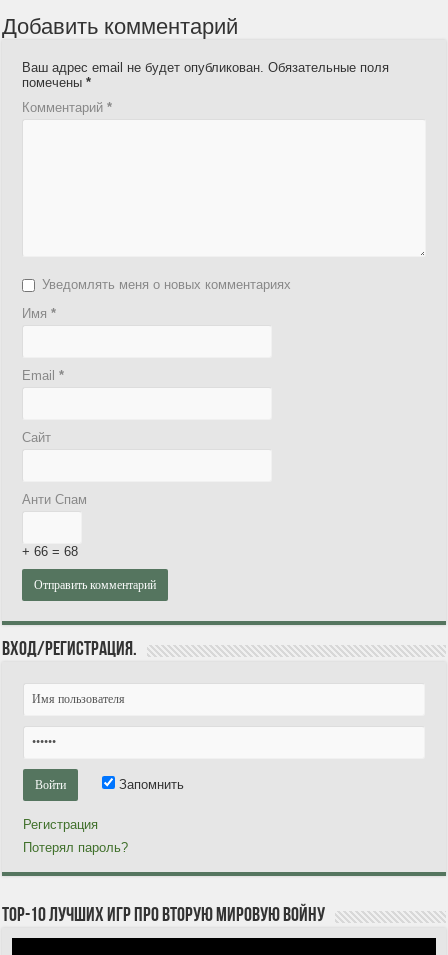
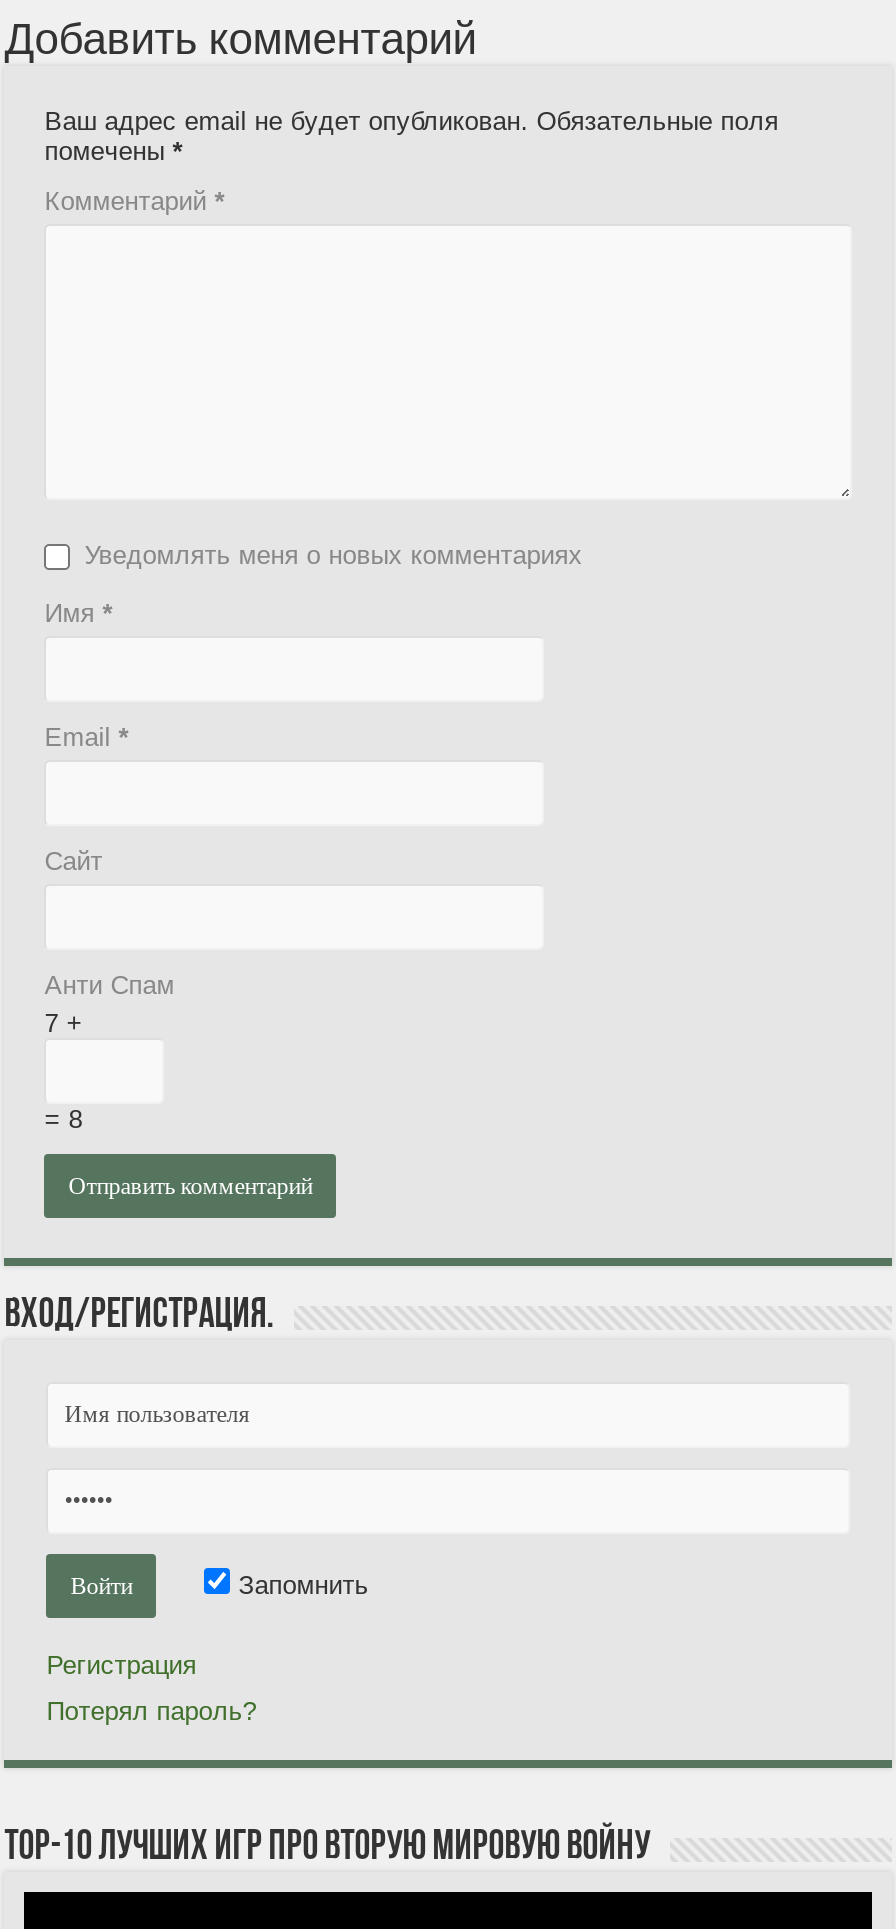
[22,543,78,558] + 66 = 68 -> [44,1007,82,1133] 7 + | = 8

